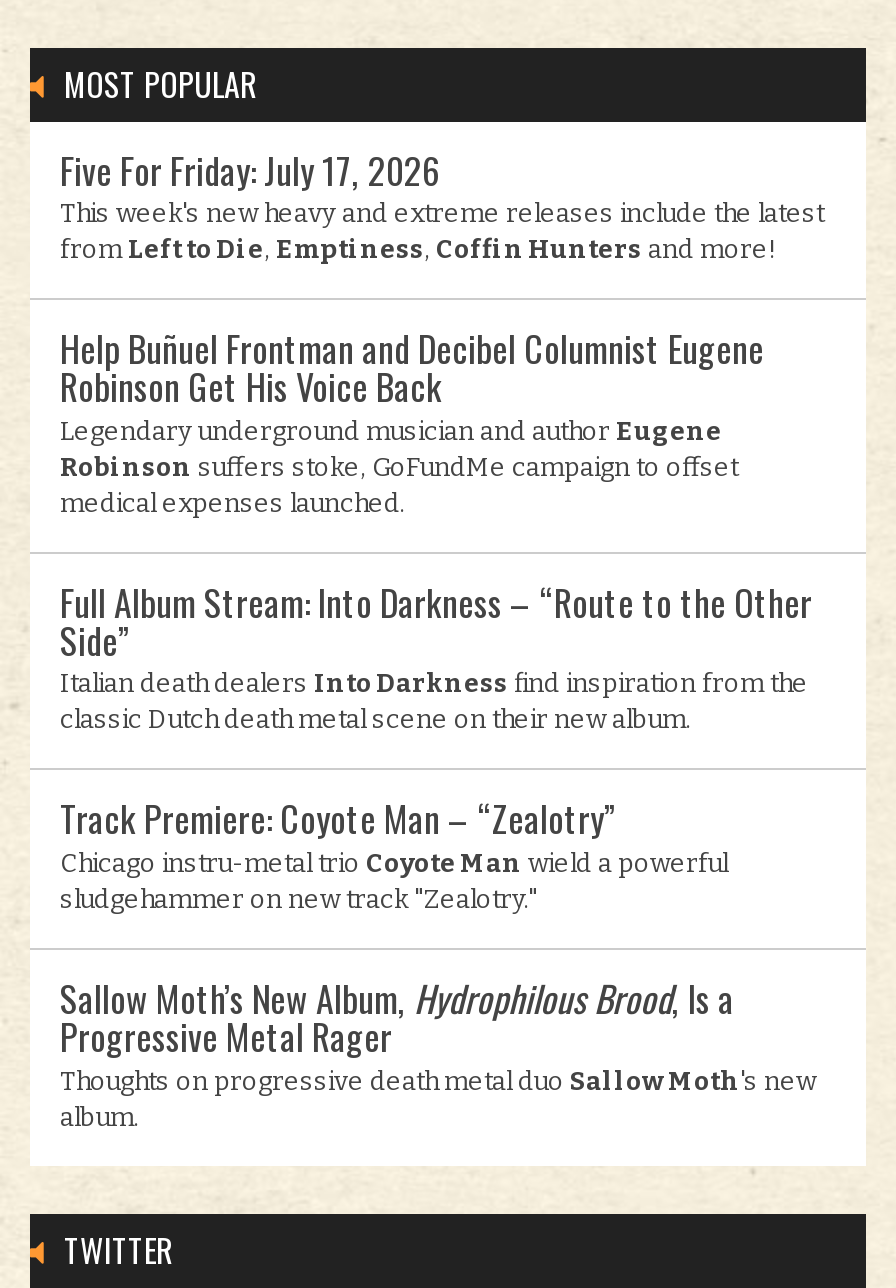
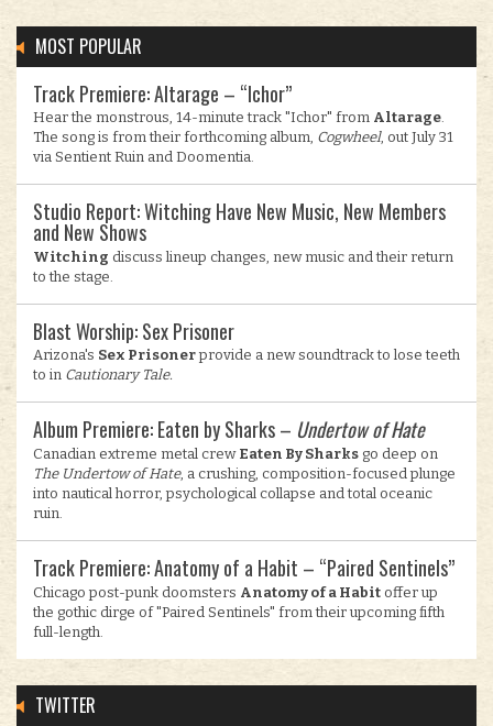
[60,143,824,265] Five For Friday: July 17, 2026 | This week's new heavy and extreme releases include the latest | from Left to Die, Emptiness, Coffin Hunters and more! -> [33,79,453,165] Track Premiere: Altarage – “Ichor” | Hear the monstrous, 14-minute track "Ichor" from Altarage. | The song is from their forthcoming album, Cogwheel, out July 31 | via Sentient Ruin and Doomentia.
[60,322,764,518] Help Buñuel Frontman and Decibel Columnist Eugene | Robinson Get His Voice Back | Legendary underground musician and author Eugene | Robinson suffers stoke, GoFundMe campaign to offset | medical expenses launched. -> [33,197,453,285] Studio Report: Witching Have New Music, New Members | and New Shows | Witching discuss lineup changes, new music and their return | to the stage.
[60,576,812,735] Full Album Stream: Into Darkness – “Route to the Other | Side” | Italian death dealers Into Darkness find inspiration from the | classic Dutch death metal scene on their new album. -> [33,317,460,383] Blast Worship: Sex Prisoner | Arizona's Sex Prisoner provide a new soundtrack to lose teeth | to in Cautionary Tale.
[60,793,728,914] Track Premiere: Coyote Man – “Zealotry” | Chicago instru-metal trio Coyote Man wield a powerful | sludgehammer on new track "Zealotry." -> [33,415,456,521] Album Premiere: Eaten by Sharks – Undertow of Hate | Canadian extreme metal crew Eaten By Sharks go deep on | The Undertow of Hate, a crushing, composition-focused plunge | into nautical horror, psychological collapse and total oceanic | ruin.
[60,972,816,1131] Sallow Moth’s New Album, Hydrophilous Brood, Is a | Progressive Metal Rager | Thoughts on progressive death metal duo Sallow Moth's new | album. -> [33,553,454,640] Track Premiere: Anatomy of a Habit – “Paired Sentinels” | Chicago post-punk doomsters Anatomy of a Habit offer up | the gothic dirge of "Paired Sentinels" from their upcoming fifth | full-length.

